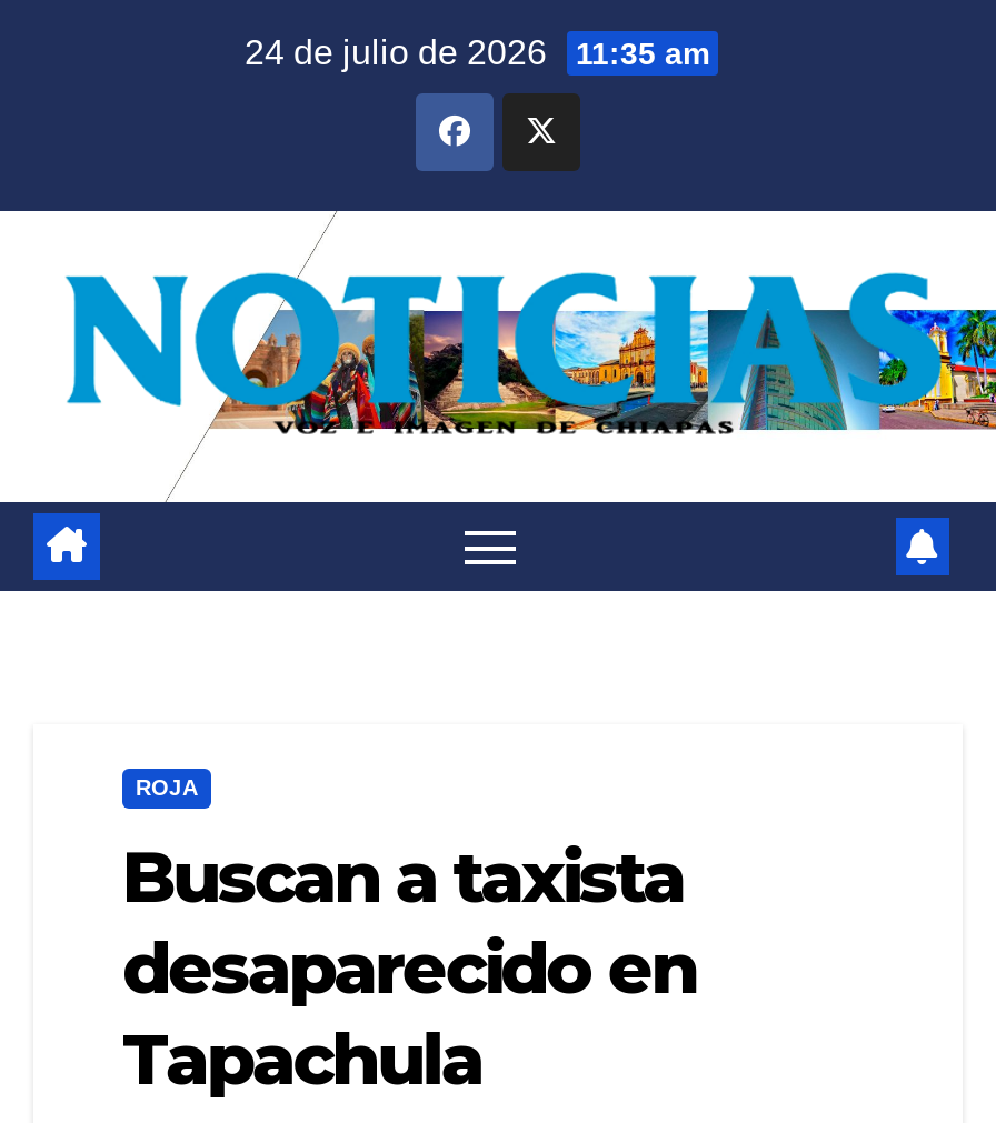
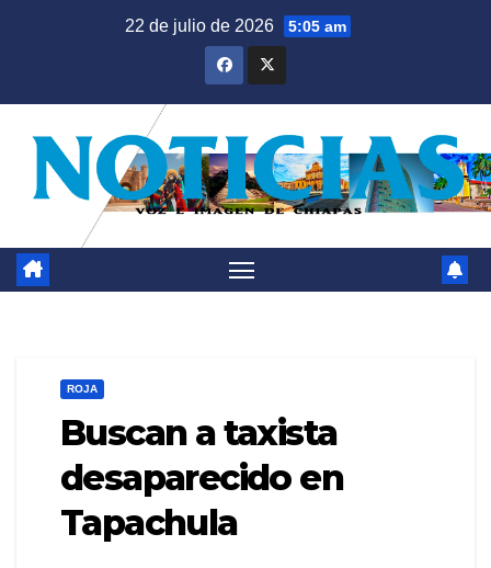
[245,33,709,71] 24 de julio de 2026 11:35 am -> [124,16,346,35] 22 de julio de 2026 5:05 am

